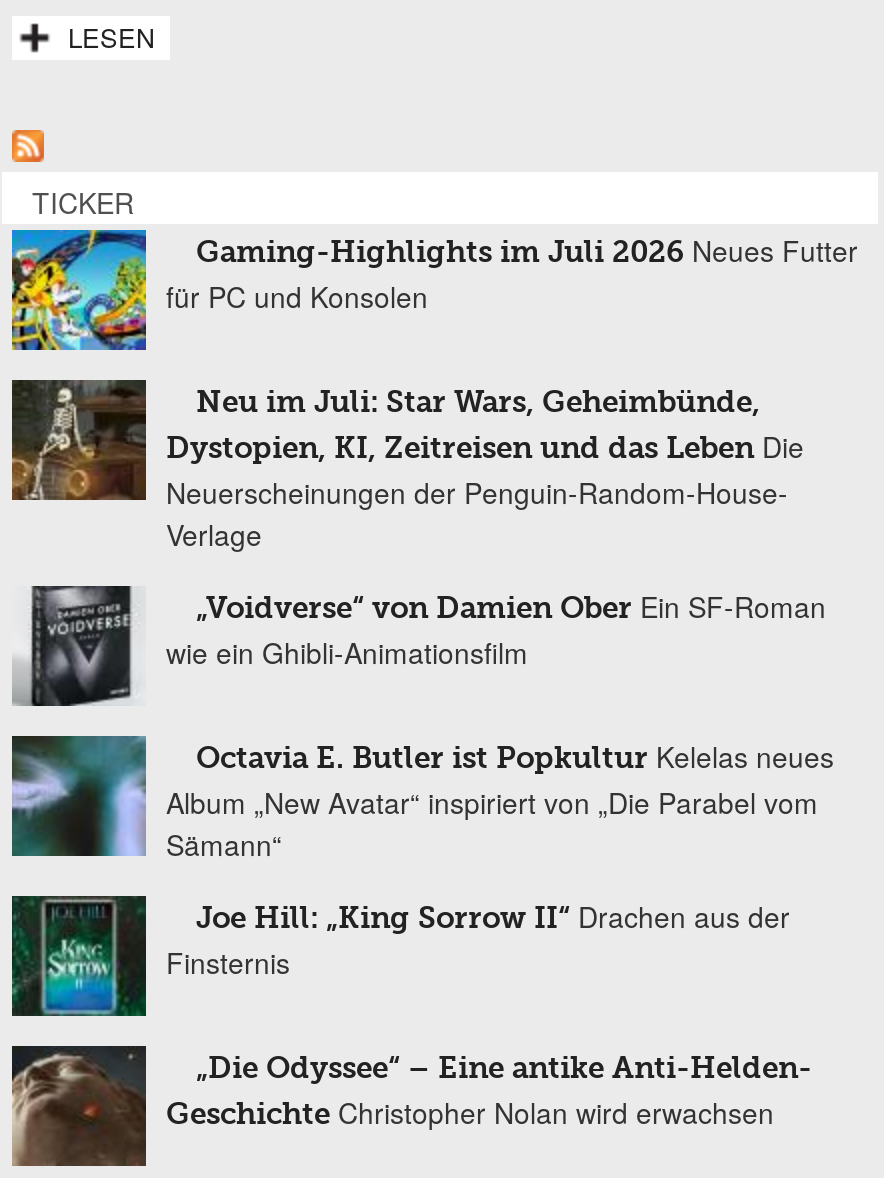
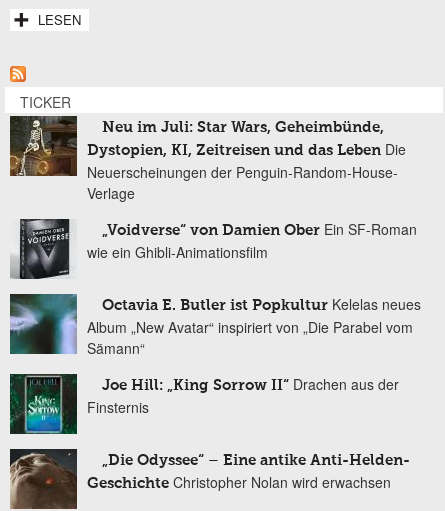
[10,228,858,352] [image] | Gaming-Highlights im Juli 2026 Neues Futter | für PC und Konsolen -> none

